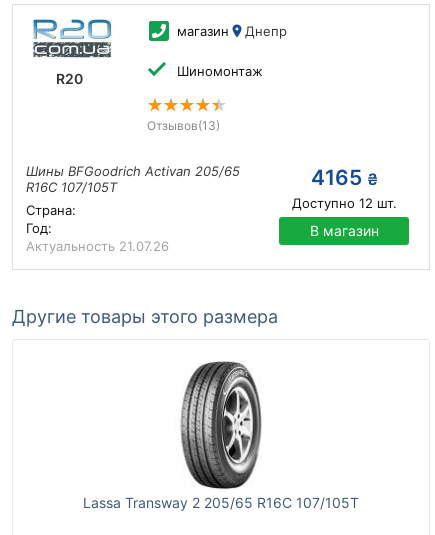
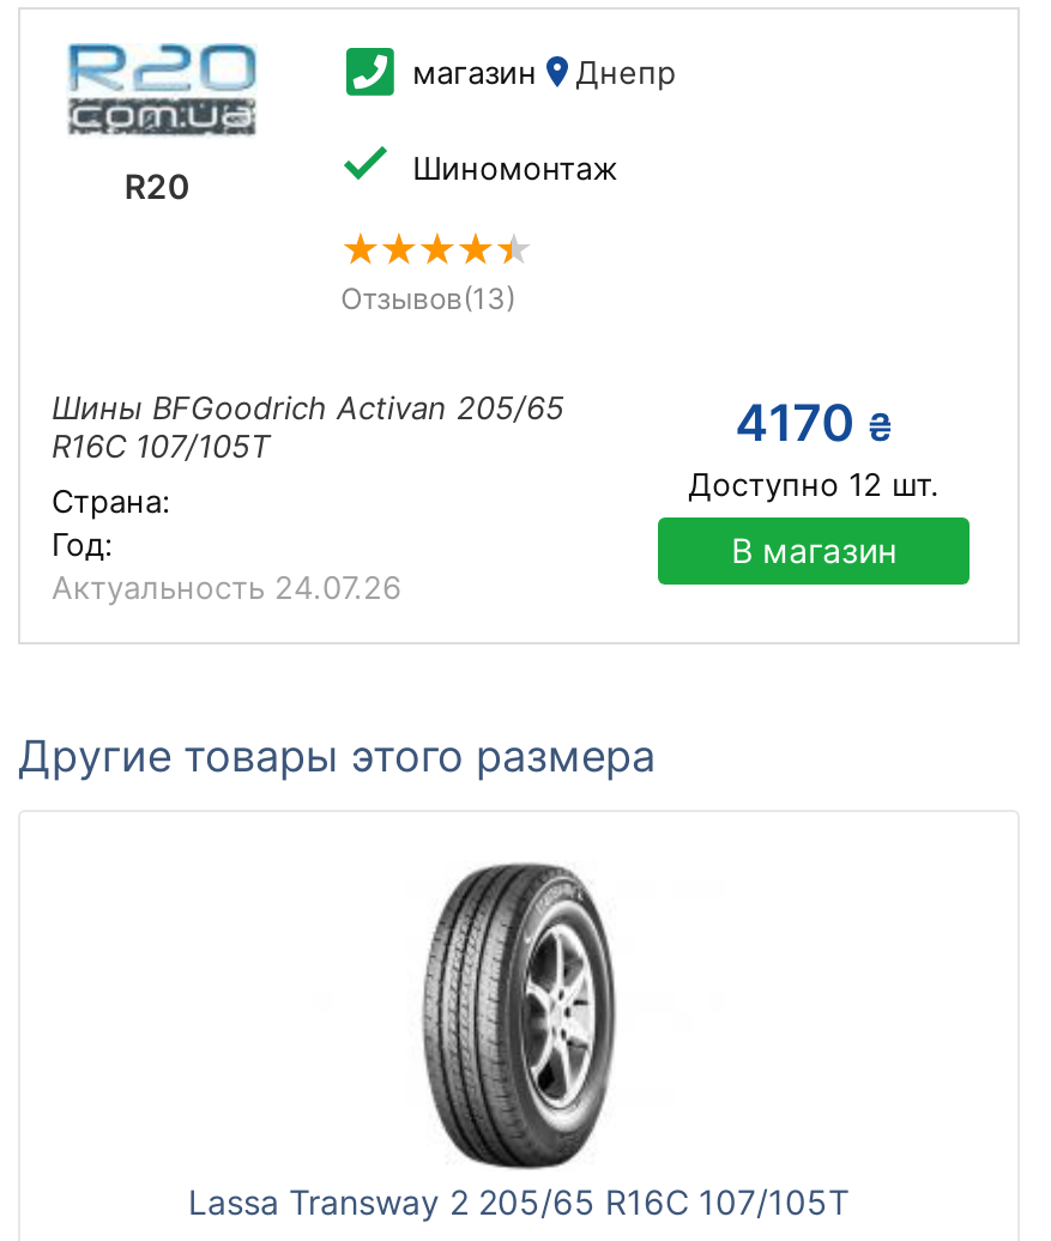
[311,165,378,190] 4165 ₴ -> [735,393,893,453] 4170 ₴
[26,238,169,254] Актуальность 21.07.26 -> [52,568,401,606] Актуальность 24.07.26

